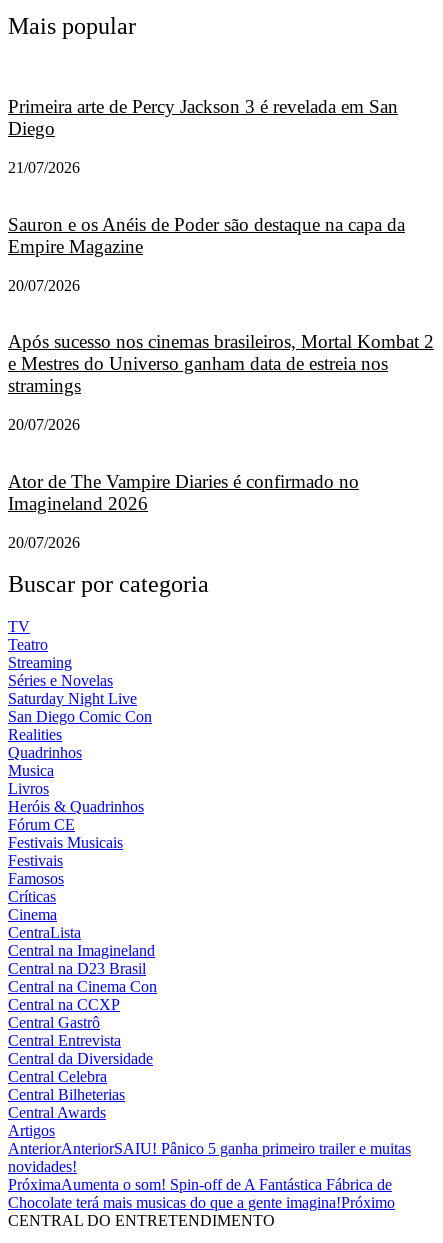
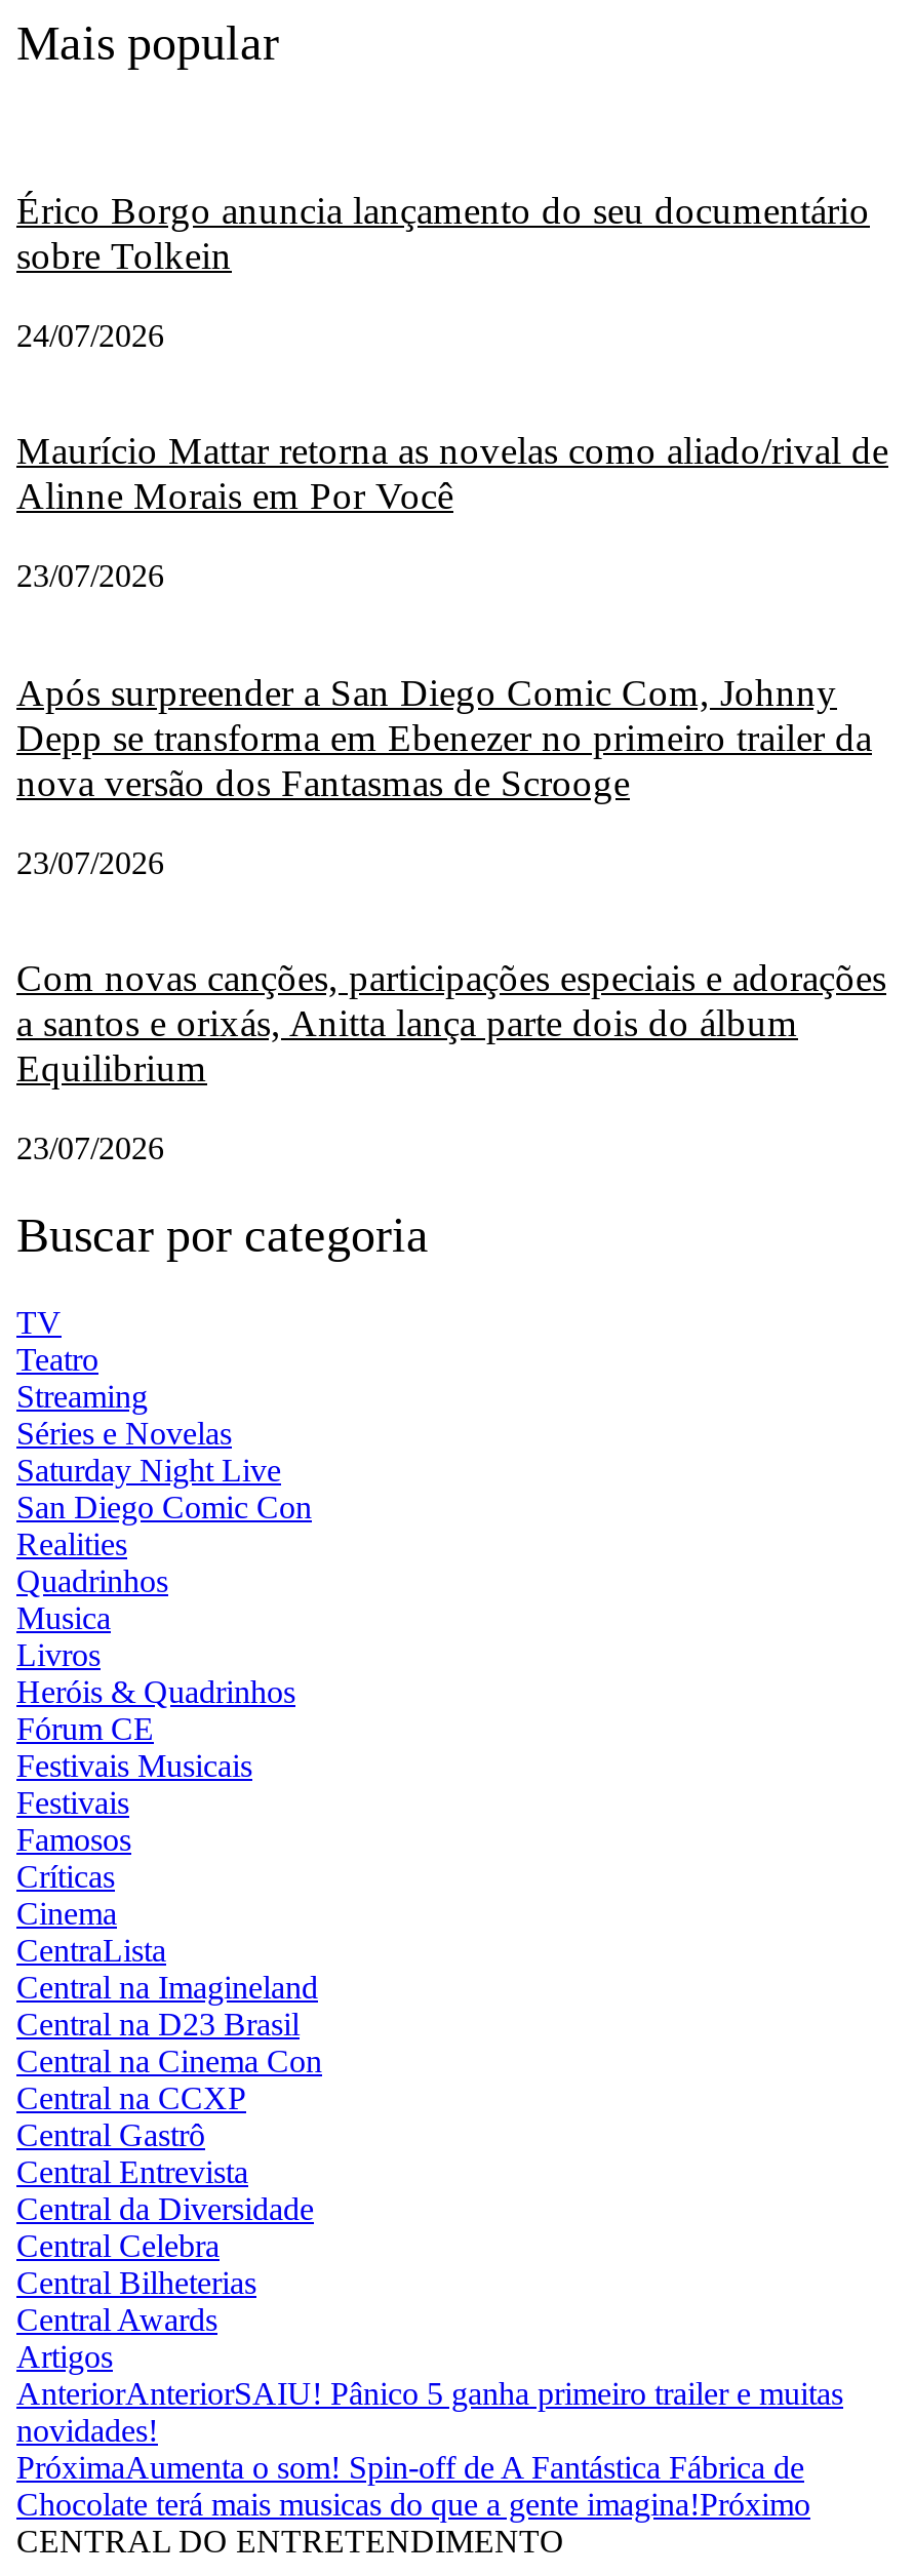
[8,96,398,139] Primeira arte de Percy Jackson 3 é revelada em San | Diego -> [16,189,870,277] Érico Borgo anuncia lançamento do seu documentário | sobre Tolkein
[8,159,80,176] 21/07/2026 -> [16,317,164,352] 24/07/2026
[8,214,405,257] Sauron e os Anéis de Poder são destaque na capa da | Empire Magazine -> [16,430,888,518] Maurício Mattar retorna as novelas como aliado/rival de | Alinne Morais em Por Você
[8,277,80,294] 20/07/2026 -> [16,558,164,593] 23/07/2026
[8,331,434,396] Após sucesso nos cinemas brasileiros, Mortal Kombat 2 | e Mestres do Universo ganham data de estreia nos | stramings -> [16,671,872,804] Após surpreender a San Diego Comic Com, Johnny | Depp se transforma em Ebenezer no primeiro trailer da | nova versão dos Fantasmas de Scrooge
[8,416,80,433] 20/07/2026 -> [16,845,164,879] 23/07/2026
[8,471,359,514] Ator de The Vampire Diaries é confirmado no | Imagineland 2026 -> [16,957,886,1090] Com novas canções, participações especiais e adorações | a santos e orixás, Anitta lança parte dois do álbum | Equilibrium
[8,533,80,550] 20/07/2026 -> [16,1131,164,1165] 23/07/2026

